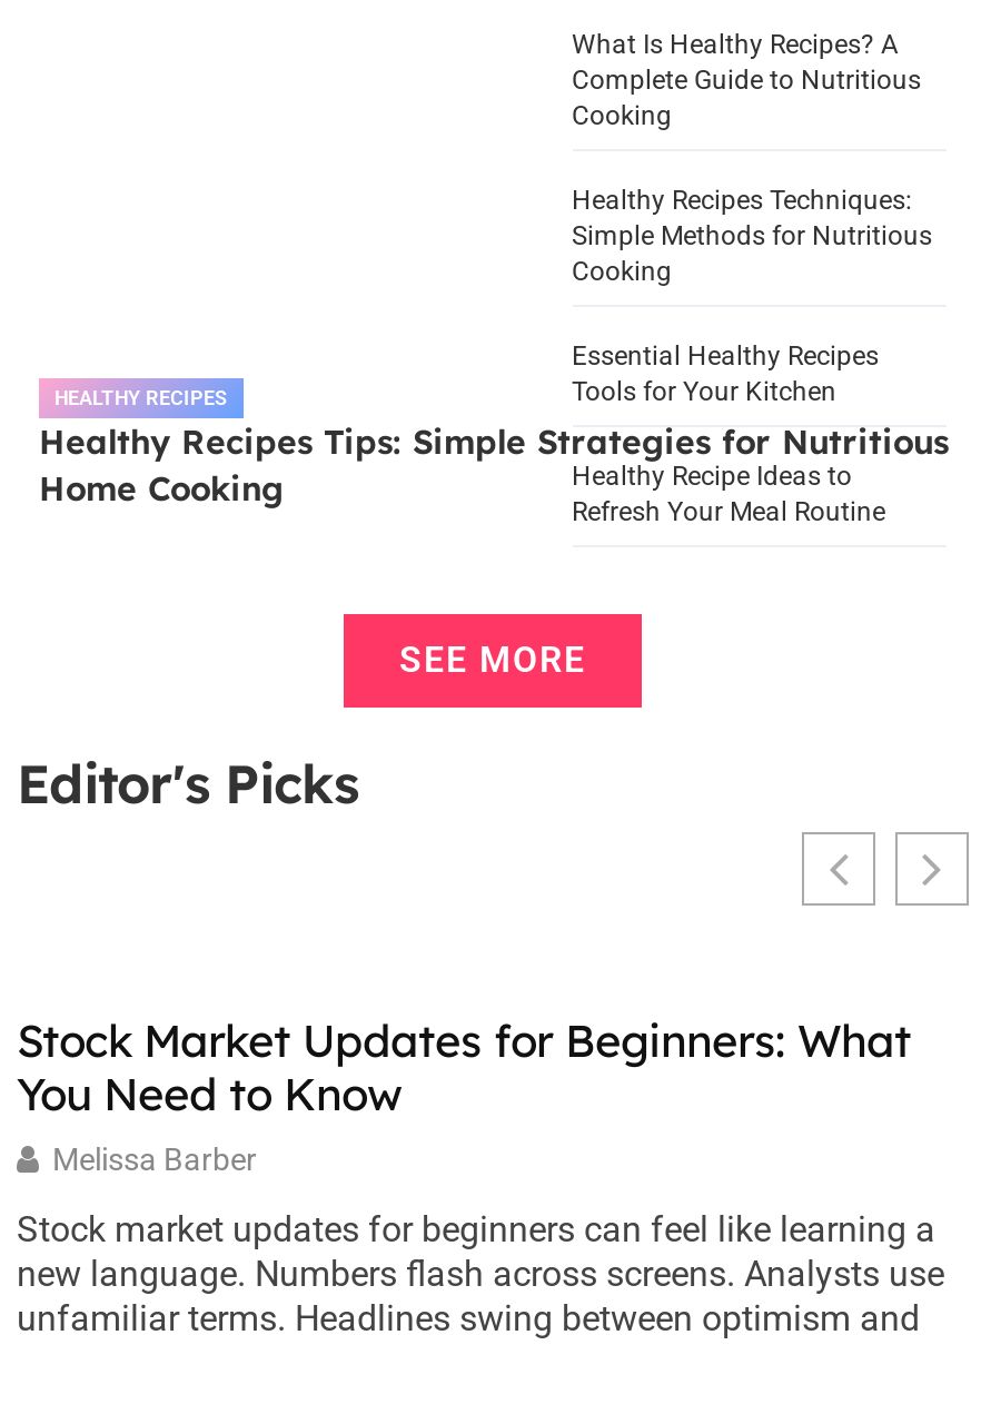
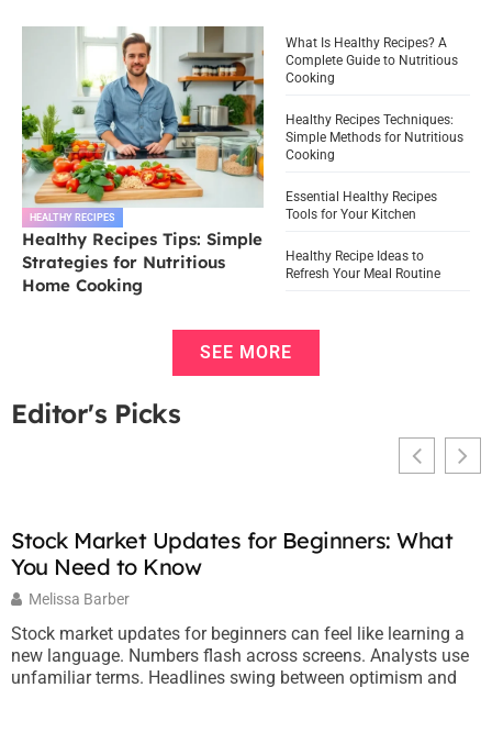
none -> [21,25,265,208] [image]
moved [39,467,284,509] -> [22,274,143,295]: Home Cooking

